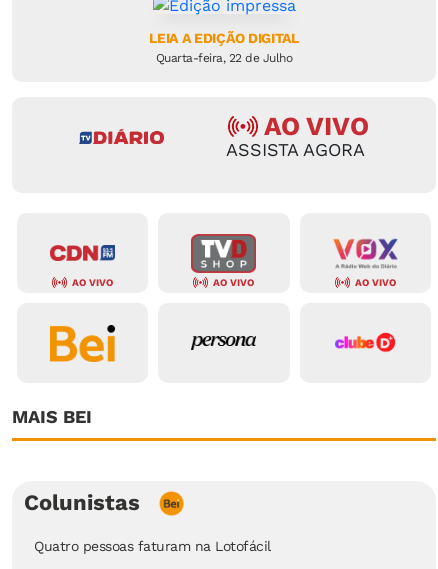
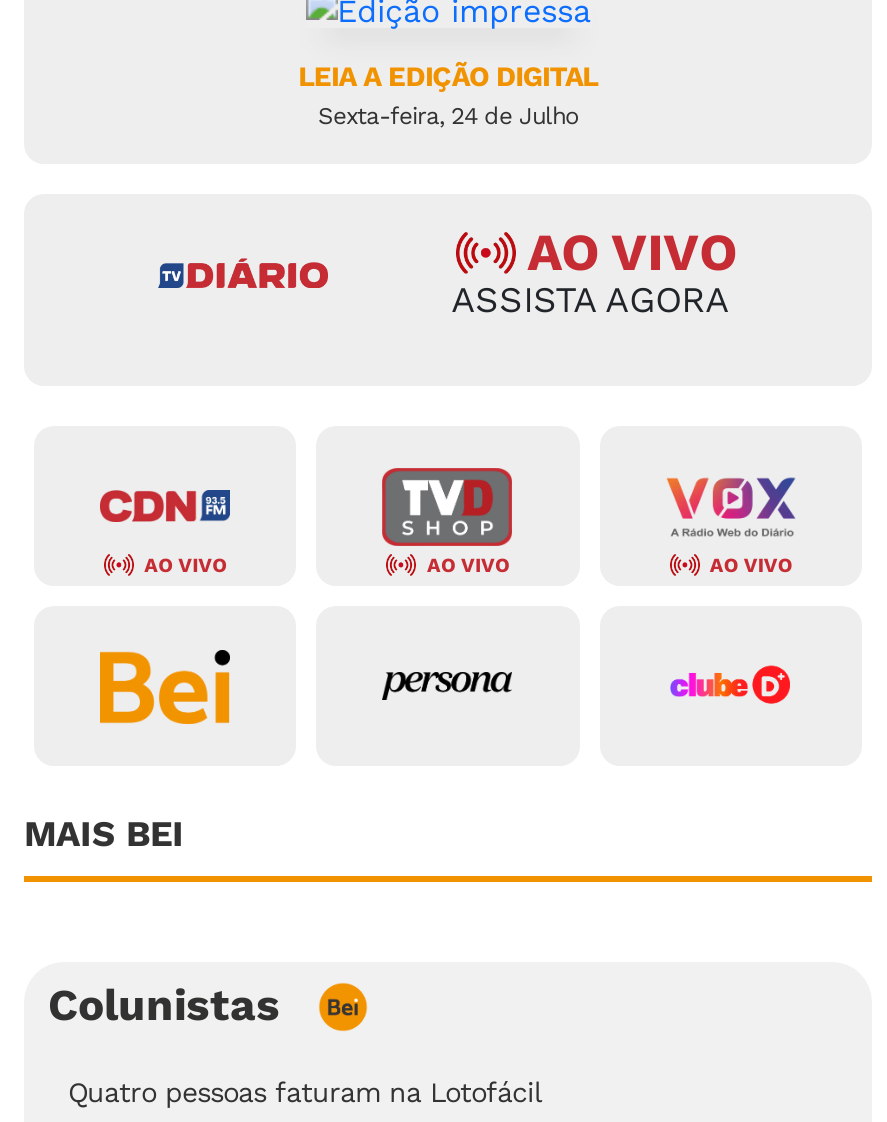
[156,51,292,65] Quarta-feira, 22 de Julho -> [318,103,578,131] Sexta-feira, 24 de Julho

